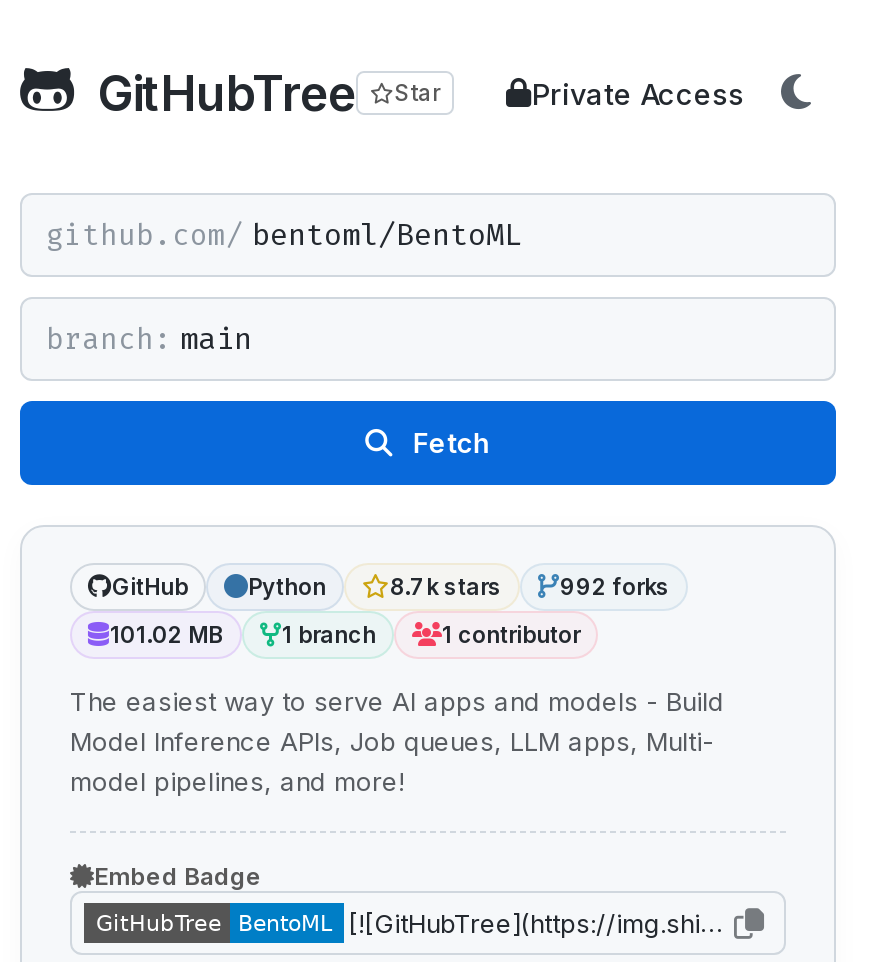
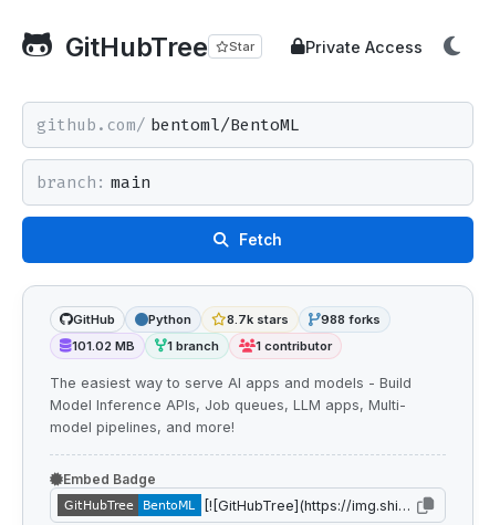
[560,573,670,601] 992 forks -> [321,312,381,327] 988 forks

